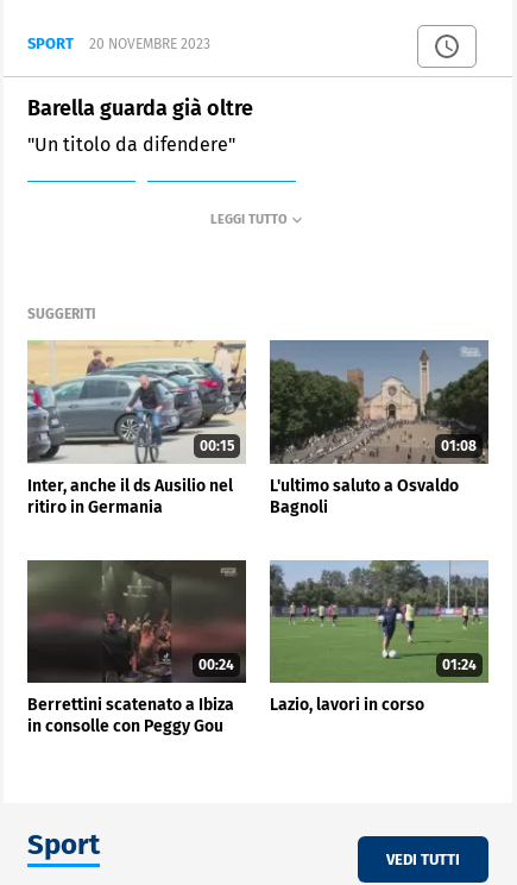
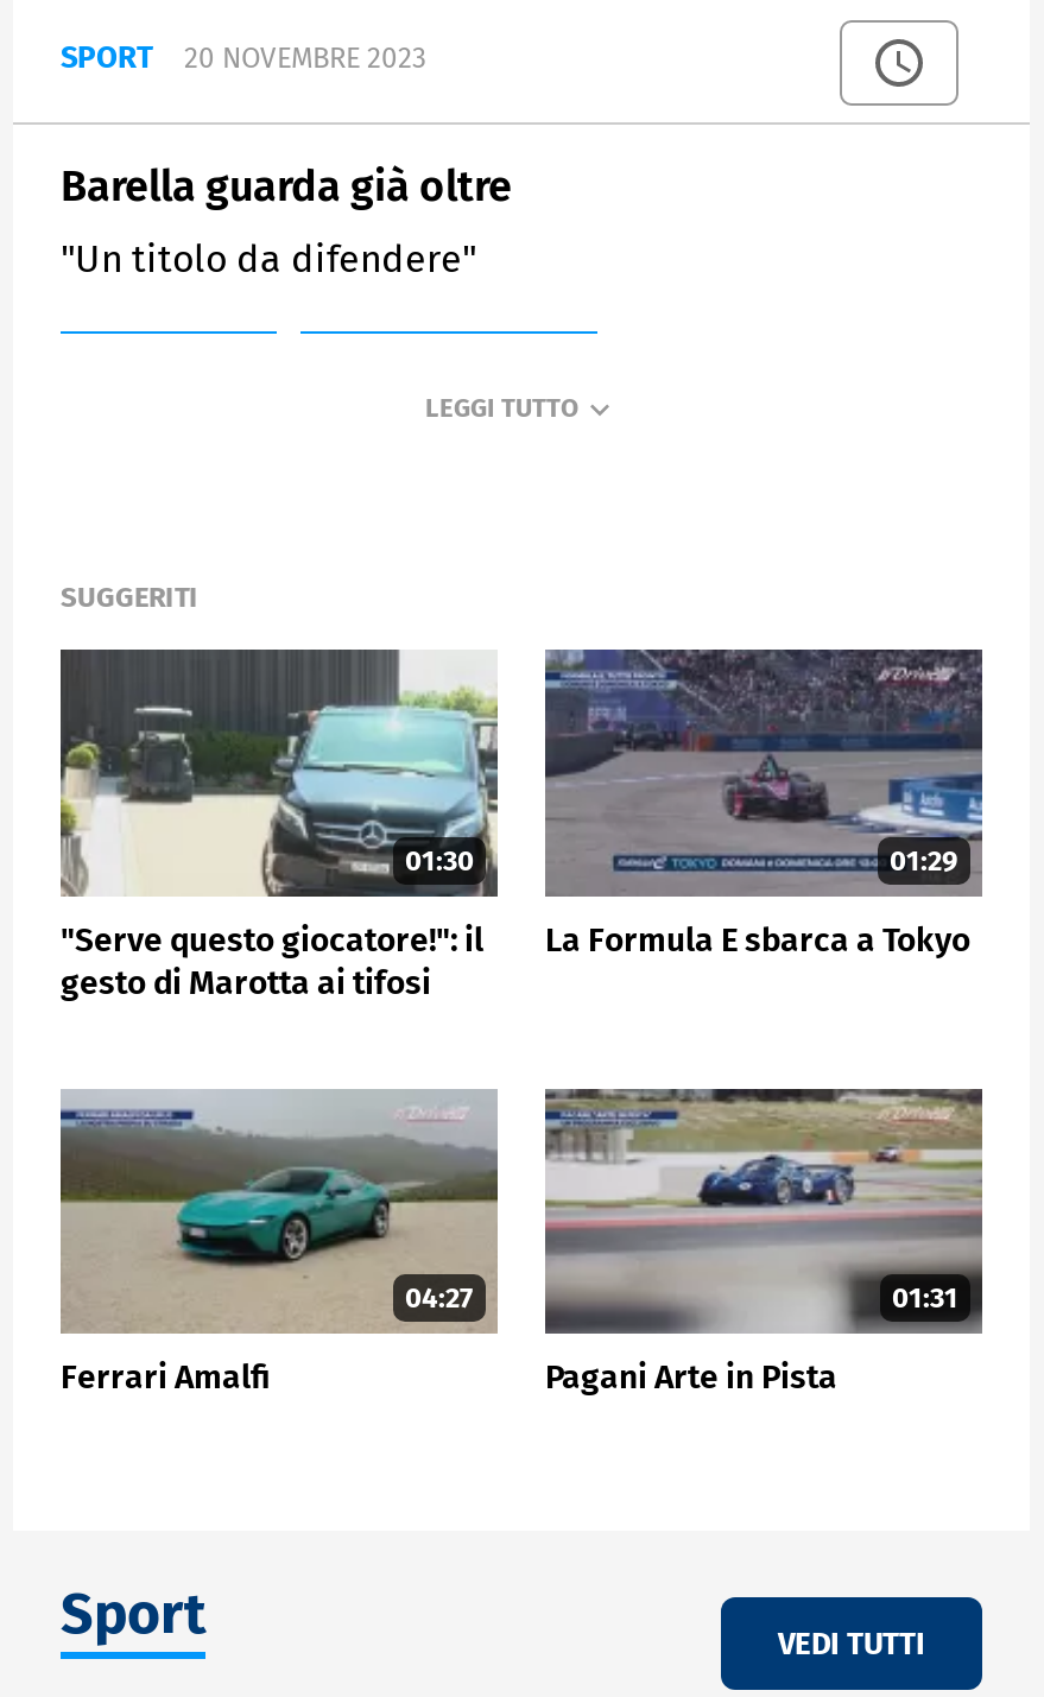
[27,340,246,464] [image] | 00:15 -> [58,647,498,877] [image] | 01:30
[270,339,488,463] [image] | 01:08 -> [545,647,982,877] [image] | 01:29
[27,476,233,517] Inter, anche il ds Ausilio nel | ritiro in Germania -> [61,920,483,1003] "Serve questo giocatore!": il | gesto di Marotta ai tifosi
[270,476,459,517] L'ultimo saluto a Osvaldo | Bagnoli -> [545,920,970,960] La Formula E sbarca a Tokyo
[27,560,246,683] [image] | 00:24 -> [61,1089,498,1315] [image] | 04:27
[270,560,488,683] [image] | 01:24 -> [545,1087,982,1315] [image] | 01:31
[27,695,234,737] Berrettini scatenato a Ibiza | in consolle con Peggy Gou -> [61,1358,270,1398] Ferrari Amalfi
[270,695,424,715] Lazio, lavori in corso -> [545,1358,837,1398] Pagani Arte in Pista

